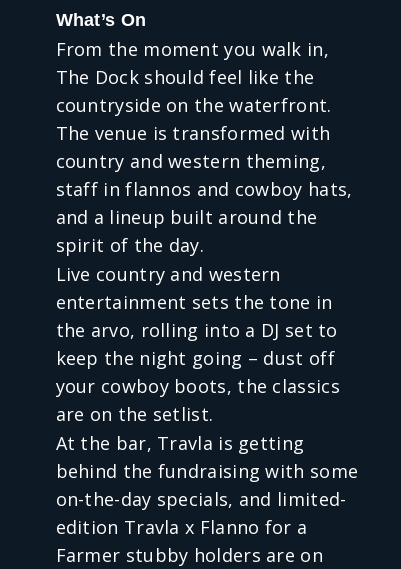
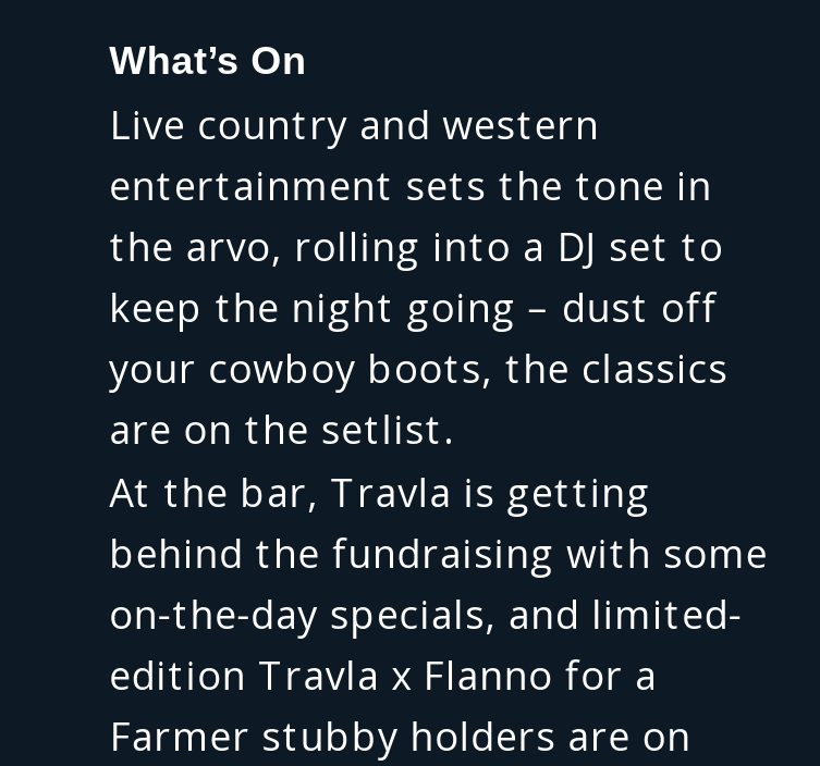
[56,37,352,257] From the moment you walk in, | The Dock should feel like the | countryside on the waterfront. | The venue is transformed with | country and western theming, | staff in flannos and cowboy hats, | and a lineup built around the | spirit of the day. -> none

